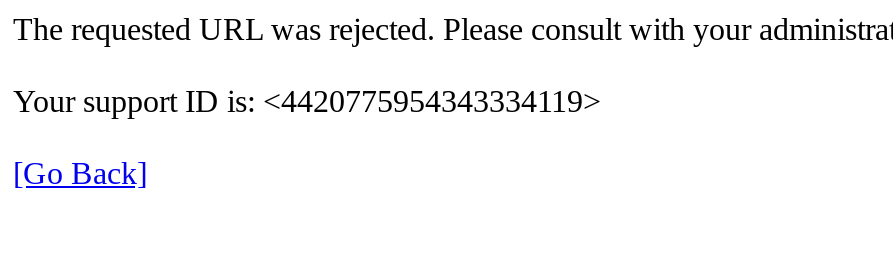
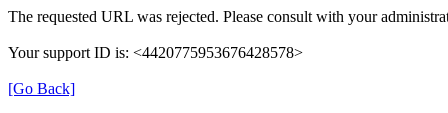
[13,84,601,118] Your support ID is: <4420775954343334119> -> [8,44,303,61] Your support ID is: <4420775953676428578>

